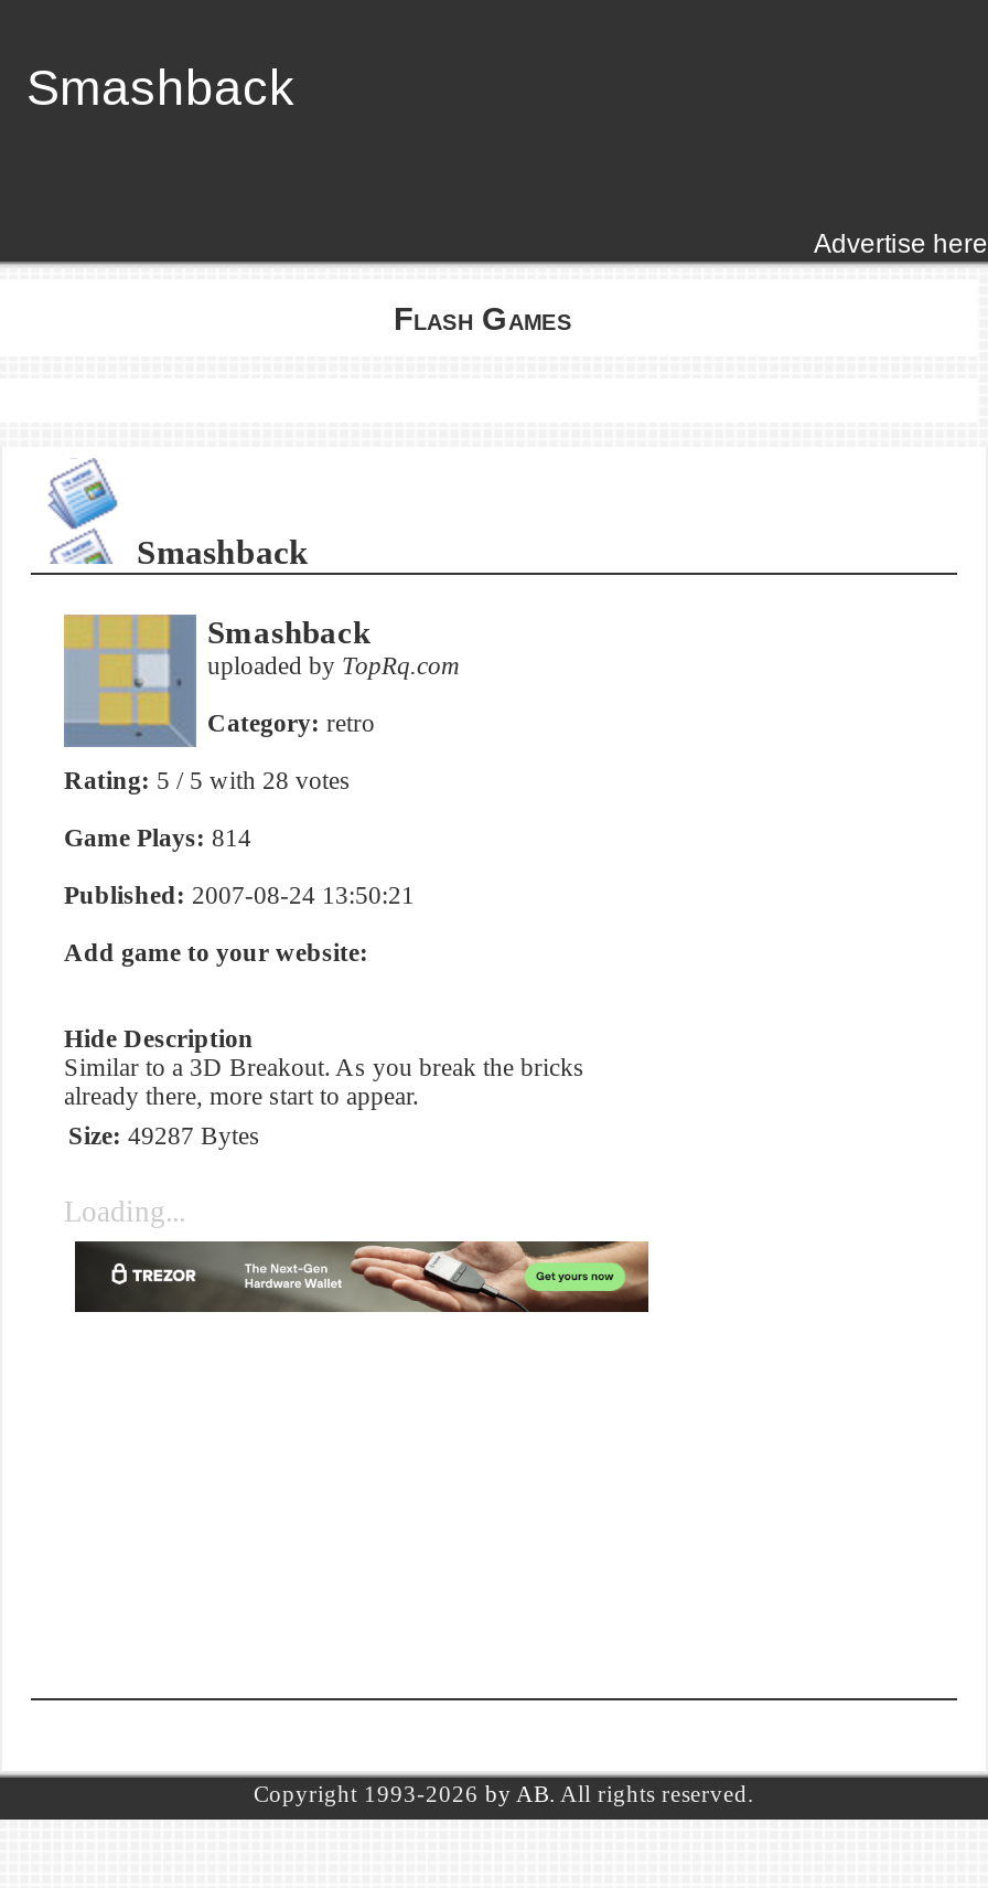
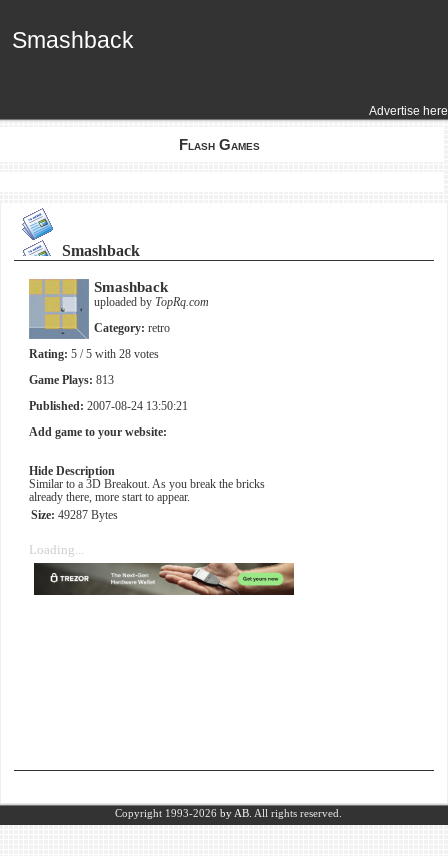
[64,824,251,853] Game Plays: 814 -> [29,374,114,387] Game Plays: 813

